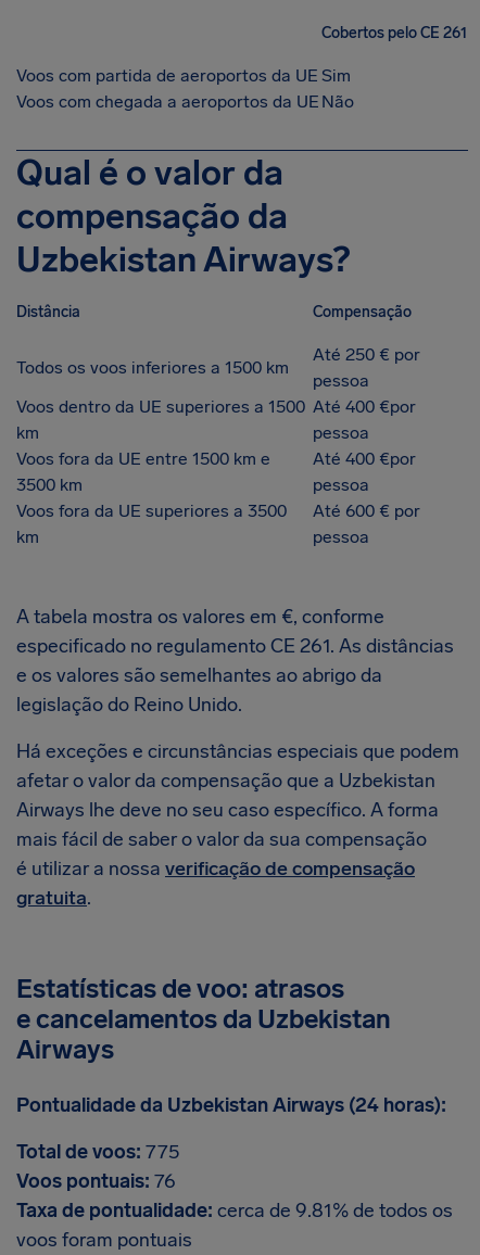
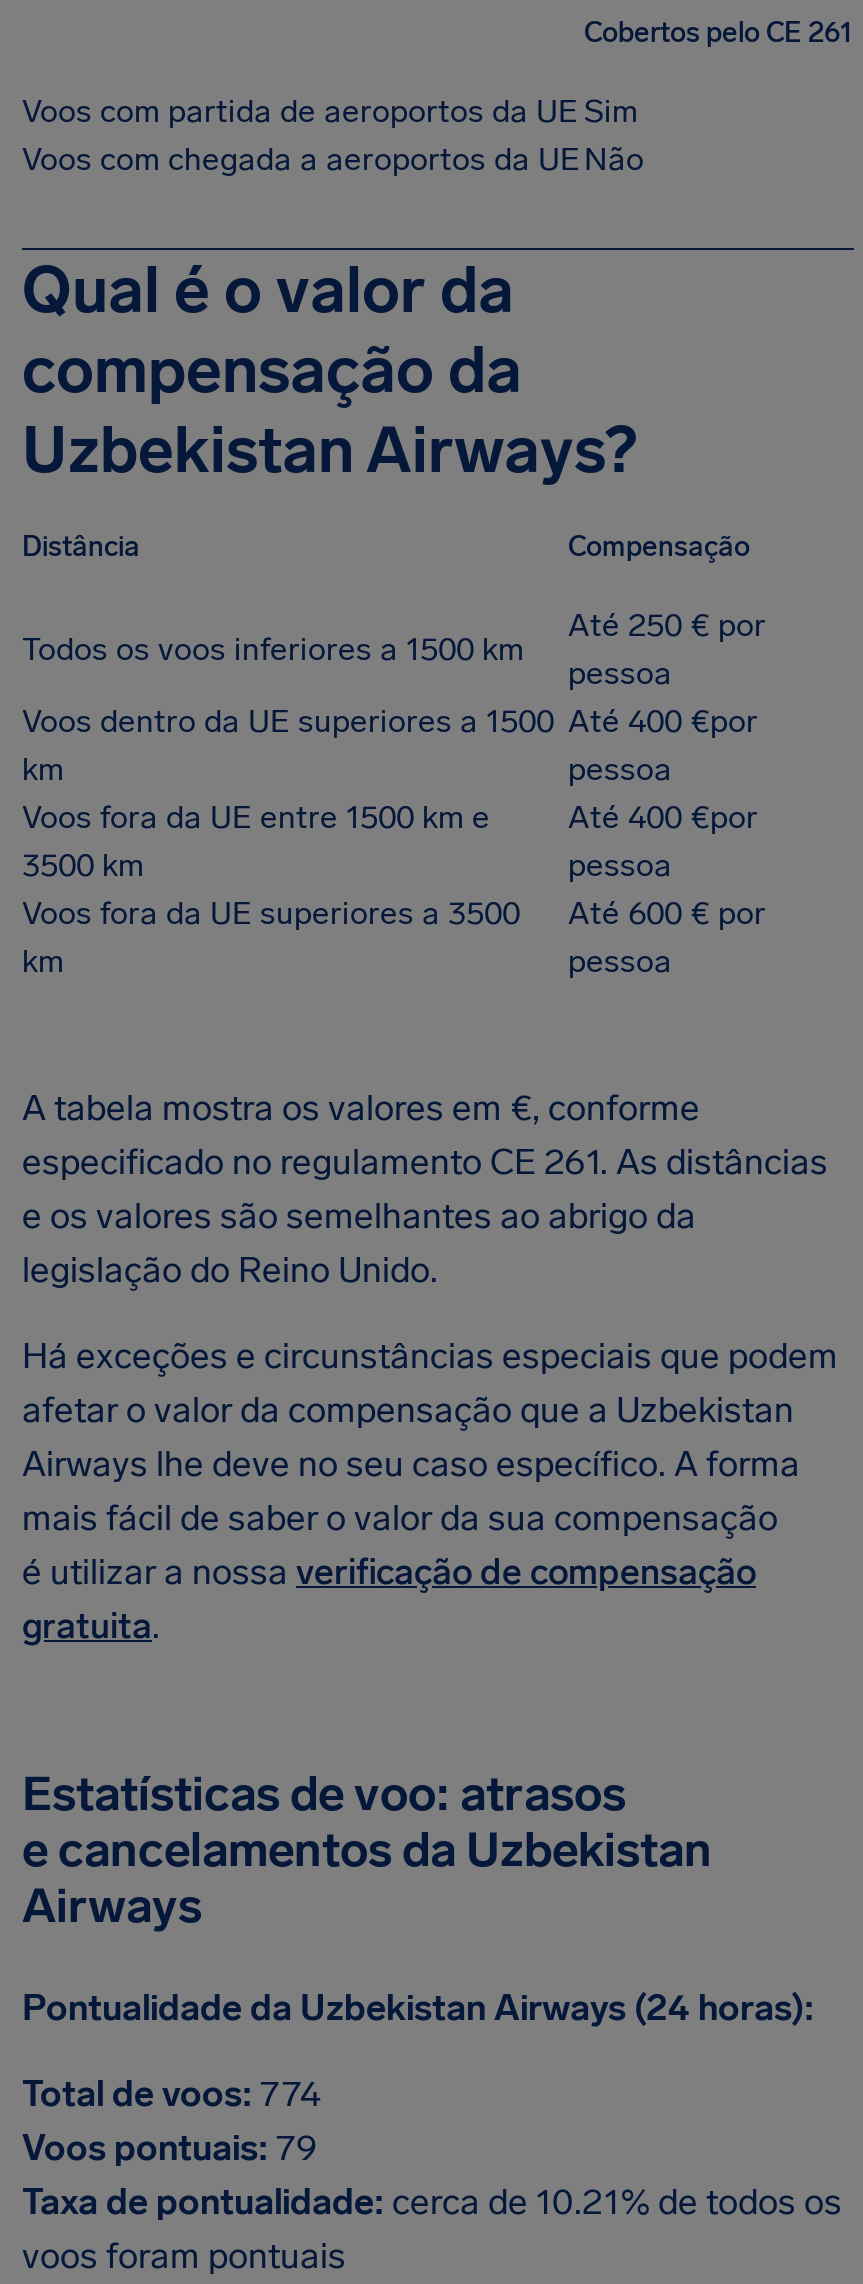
[16,1140,180,1164] Total de voos: 775 -> [22,2072,320,2116] Total de voos: 774
[16,1169,176,1193] Voos pontuais: 76 -> [22,2126,318,2170] Voos pontuais: 79
[16,1199,453,1222] Taxa de pontualidade: cerca de 9.81% de todos os -> [22,2180,842,2224] Taxa de pontualidade: cerca de 10.21% de todos os

